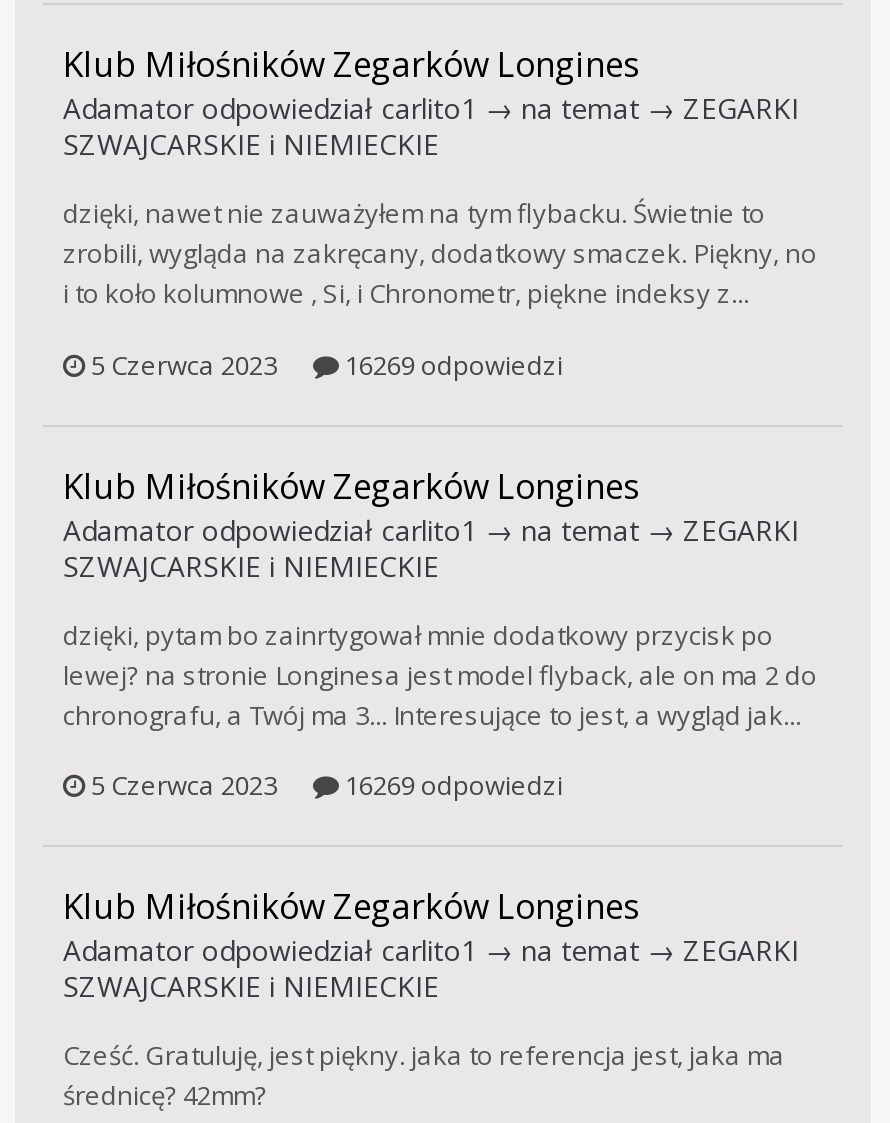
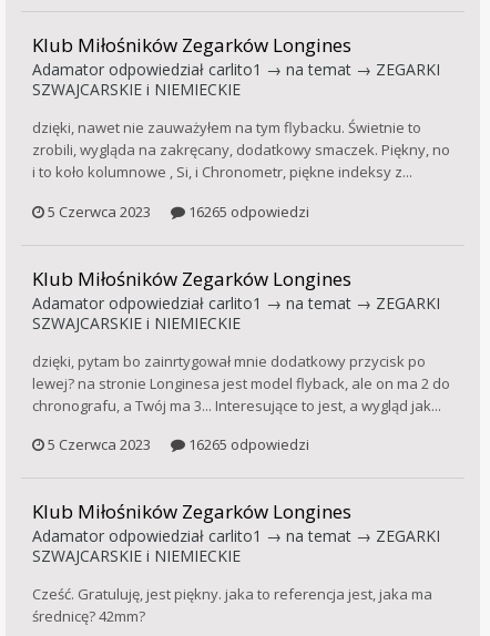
[91,346,563,382] 5 Czerwca 2023 16269 odpowiedzi -> [48,201,309,221] 5 Czerwca 2023 16265 odpowiedzi
[91,767,563,803] 5 Czerwca 2023 16269 odpowiedzi -> [48,435,309,455] 5 Czerwca 2023 16265 odpowiedzi

